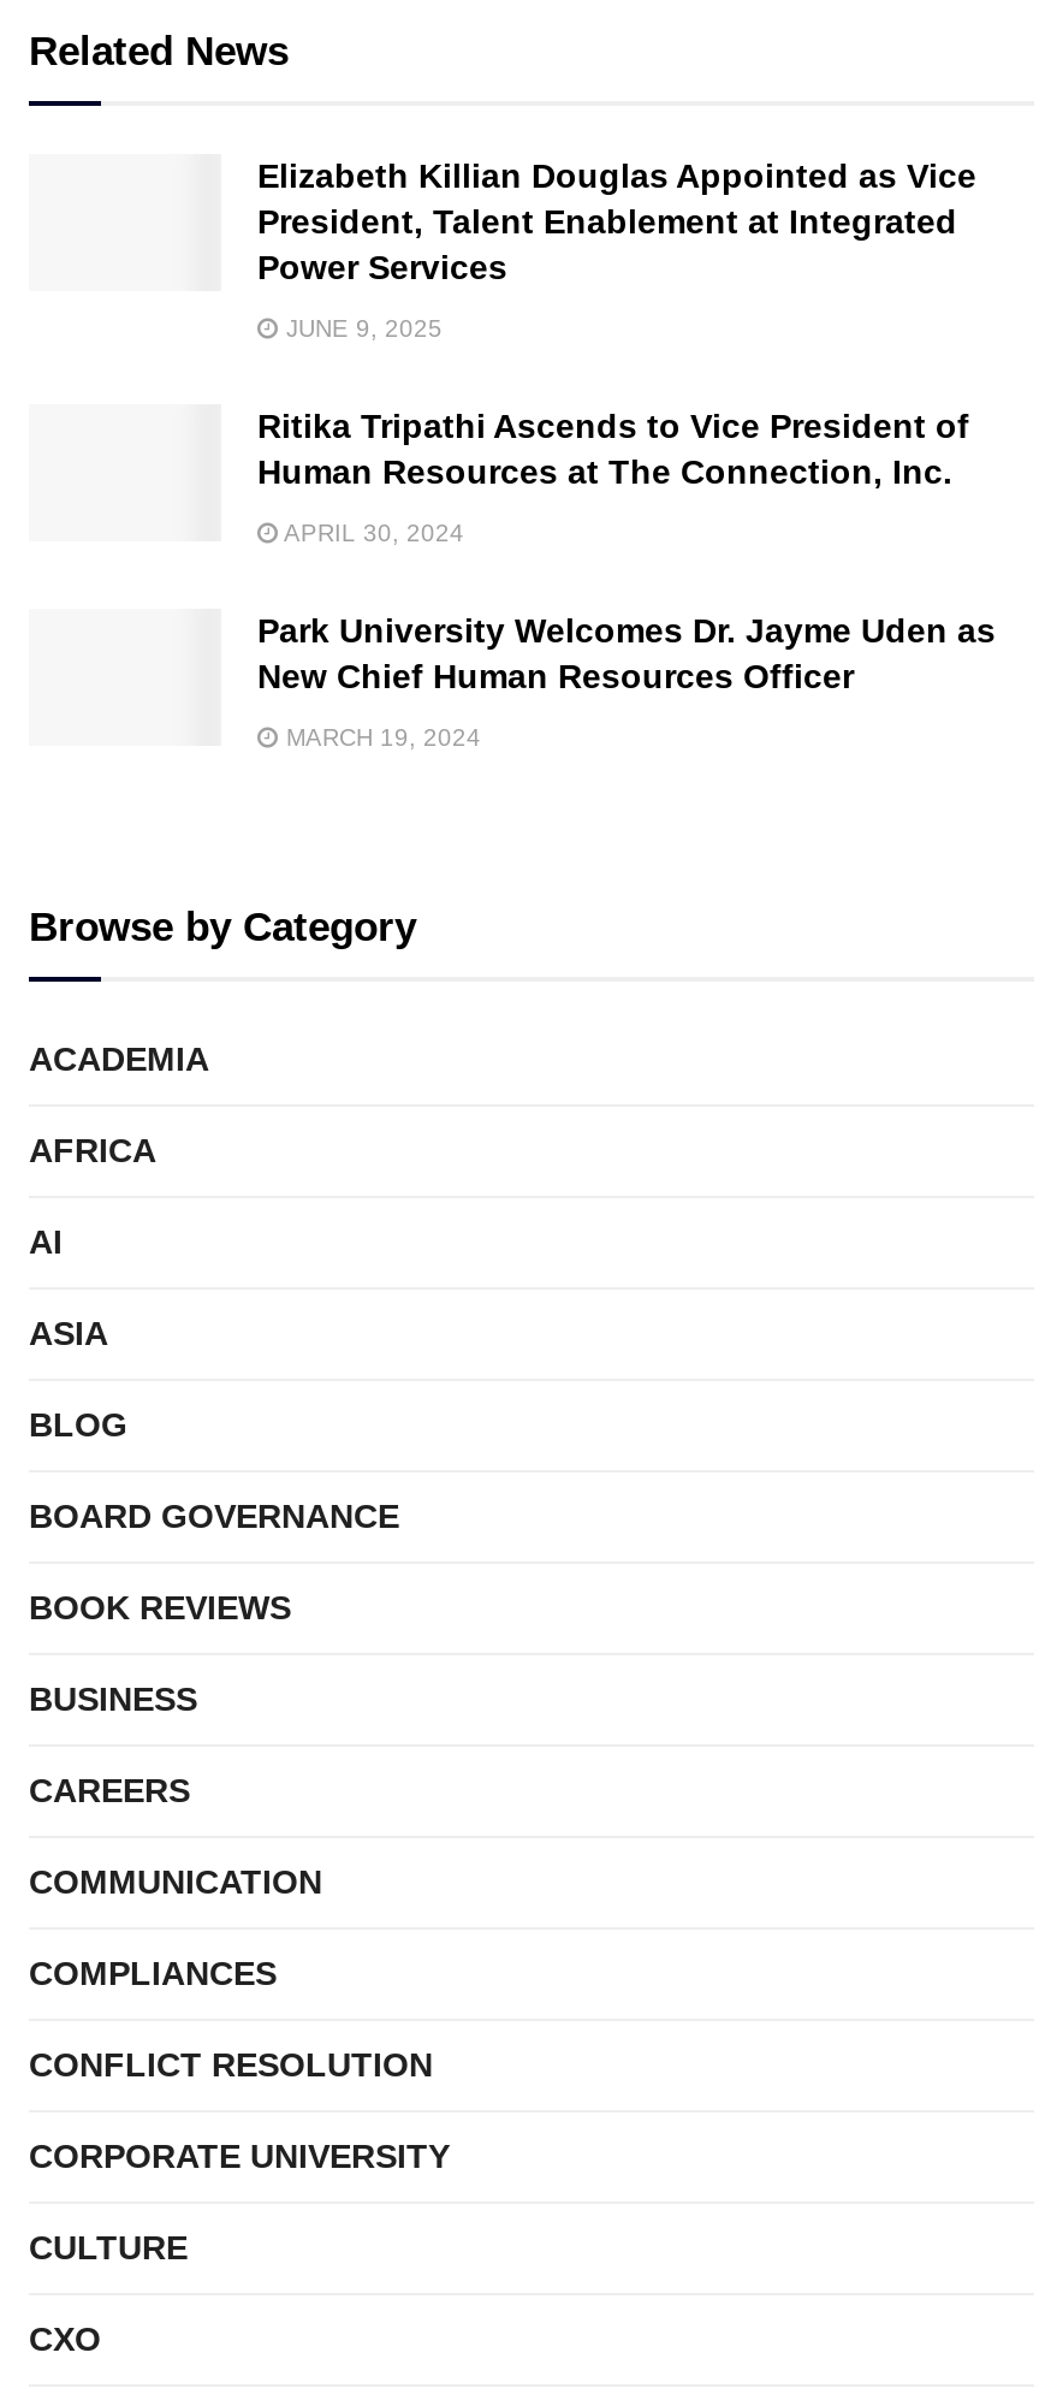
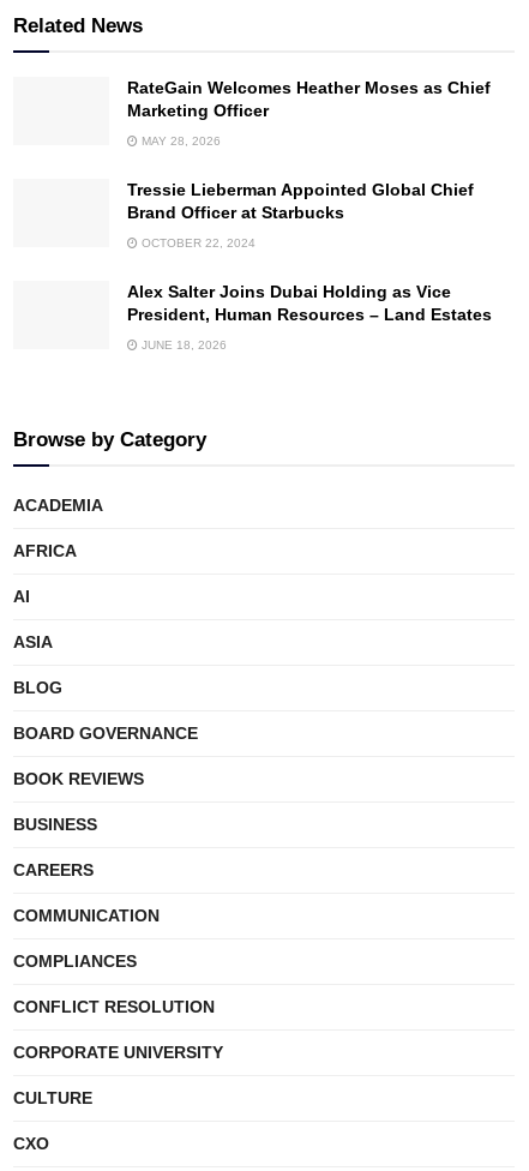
[257,156,976,286] Elizabeth Killian Douglas Appointed as Vice | President, Talent Enablement at Integrated | Power Services -> [127,78,491,120] RateGain Welcomes Heather Moses as Chief | Marketing Officer
[279,315,443,341] JUNE 9, 2025 -> [138,134,221,147] MAY 28, 2026
[257,406,969,490] Ritika Tripathi Ascends to Vice President of | Human Resources at The Connection, Inc. -> [127,180,474,222] Tressie Lieberman Appointed Global Chief | Brand Officer at Starbucks
[279,519,464,546] APRIL 30, 2024 -> [138,236,256,249] OCTOBER 22, 2024
[257,611,996,695] Park University Welcomes Dr. Jayme Uden as | New Chief Human Resources Officer -> [127,282,492,324] Alex Salter Joins Dubai Holding as Vice | President, Human Resources – Land Estates
[279,724,481,750] MARCH 19, 2024 -> [138,338,227,351] JUNE 18, 2026

